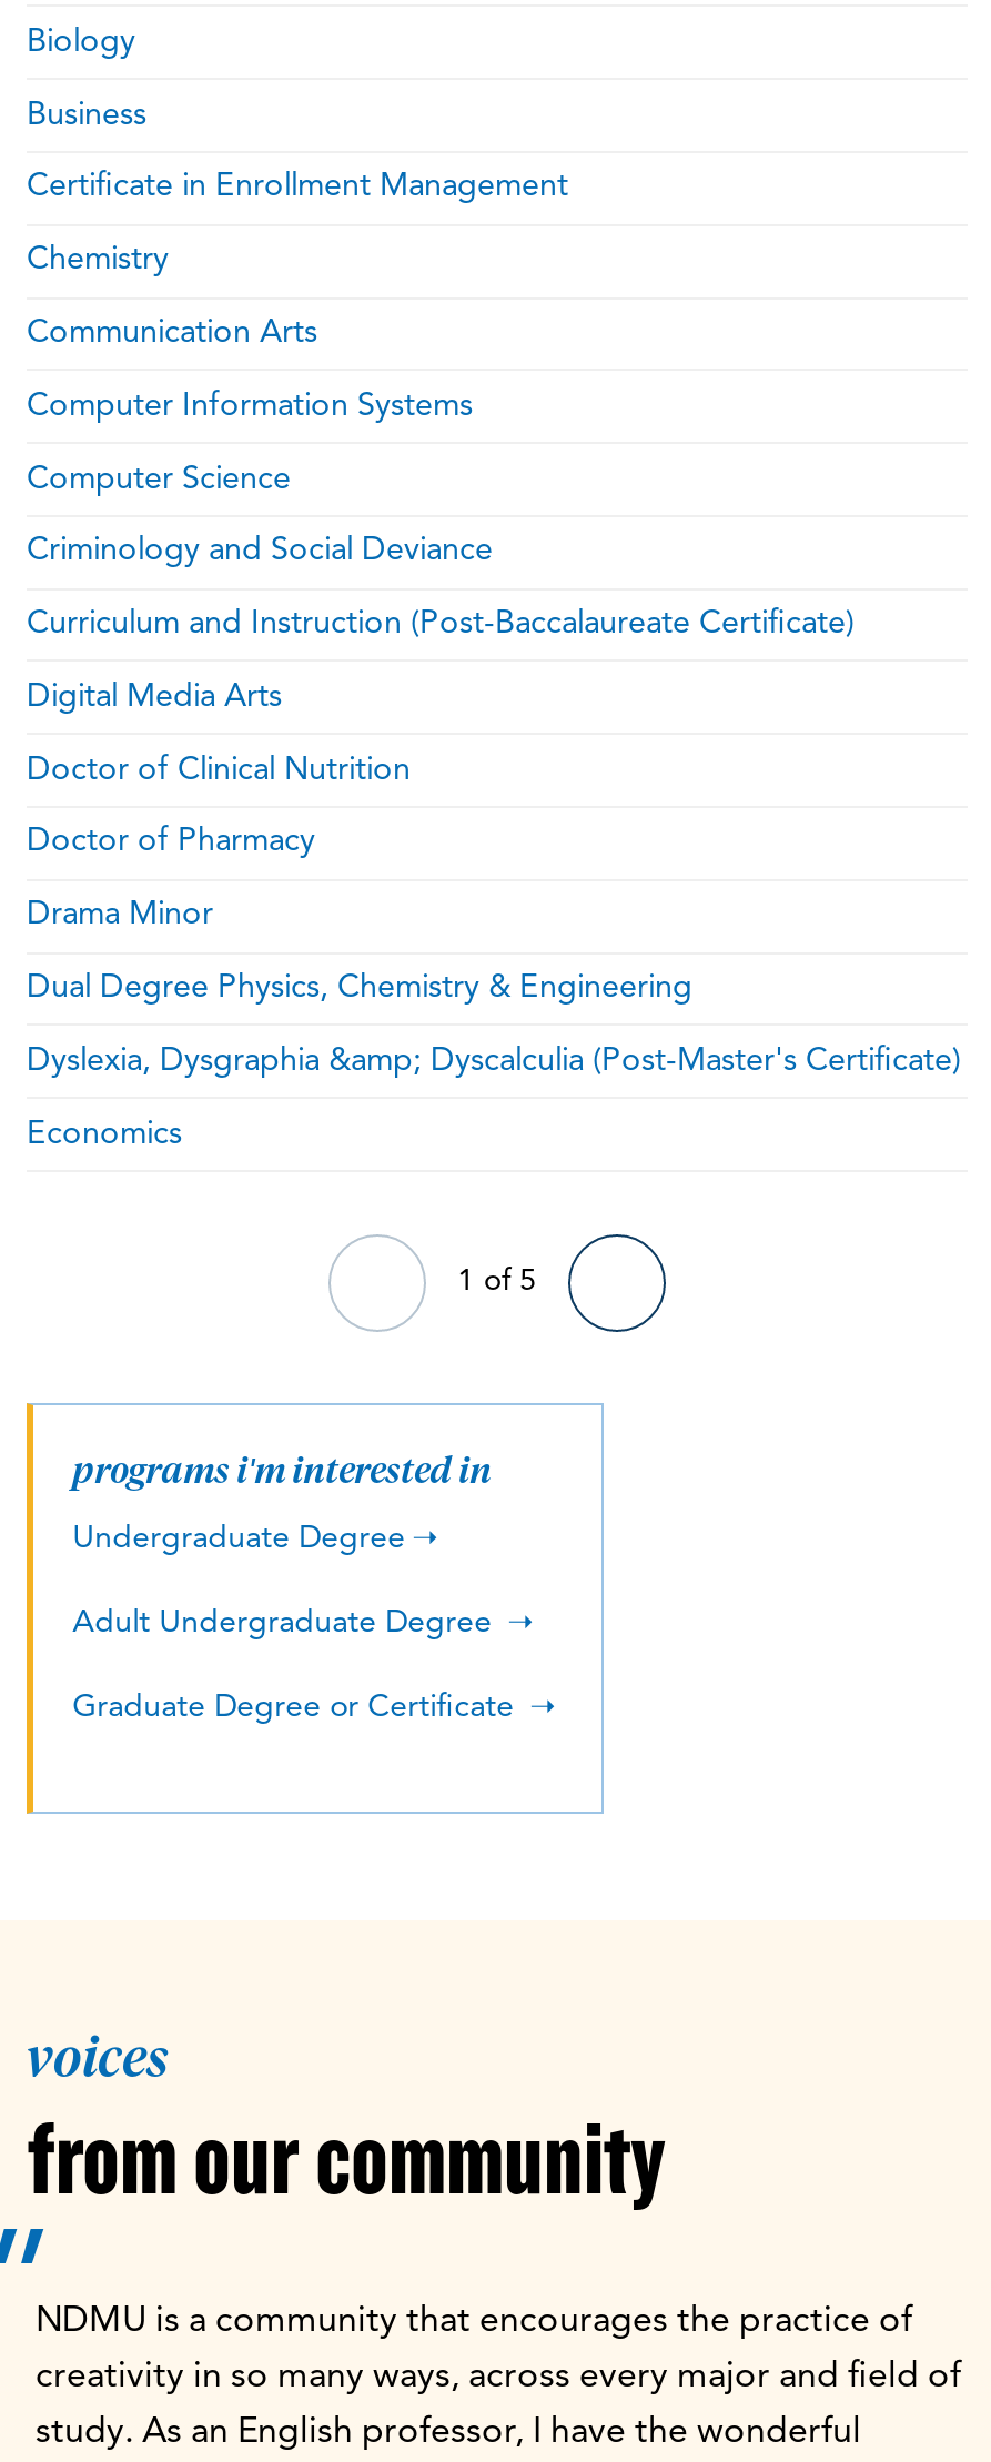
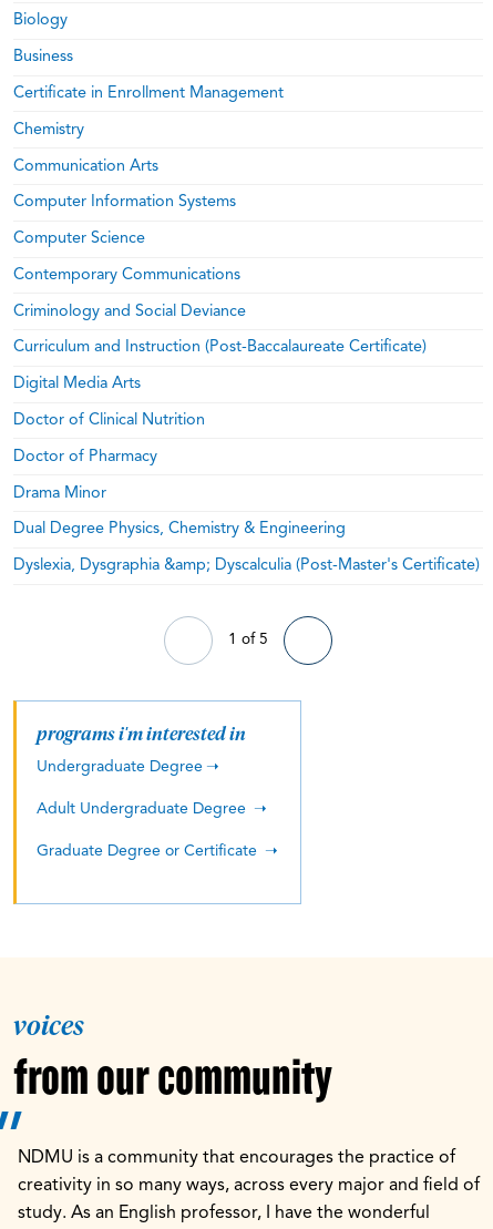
none -> [13,267,240,284] Contemporary Communications
moved [27,536,961,1079] -> [13,303,480,574]: Criminology and Social Deviance | Curriculum and Instruction (Post-Baccalaureate Certificate) | Digital Media Arts | Doctor of Clinical Nutrition | Doctor of Pharmacy | Drama Minor | Dual Degree Physics, Chemistry & Engineering | Dyslexia, Dysgraphia &amp; Dyscalculia (Post-Master's Certificate)
[27,1118,182,1151] Economics -> none

